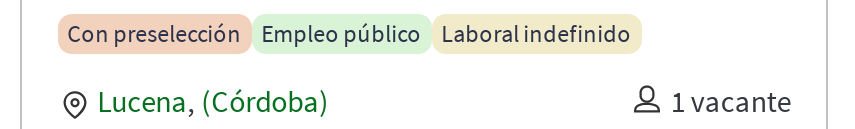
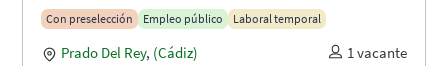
[441,18,631,48] Laboral indefinido -> [233,11,321,26] Laboral temporal
[97,82,329,120] Lucena, (Córdoba) -> [61,43,198,62] Prado Del Rey, (Cádiz)

